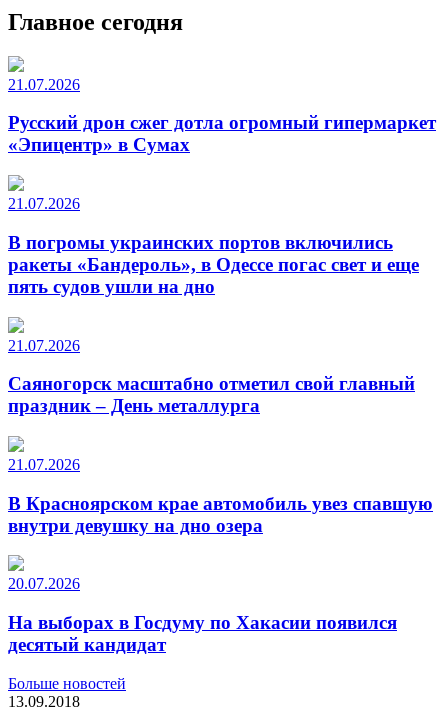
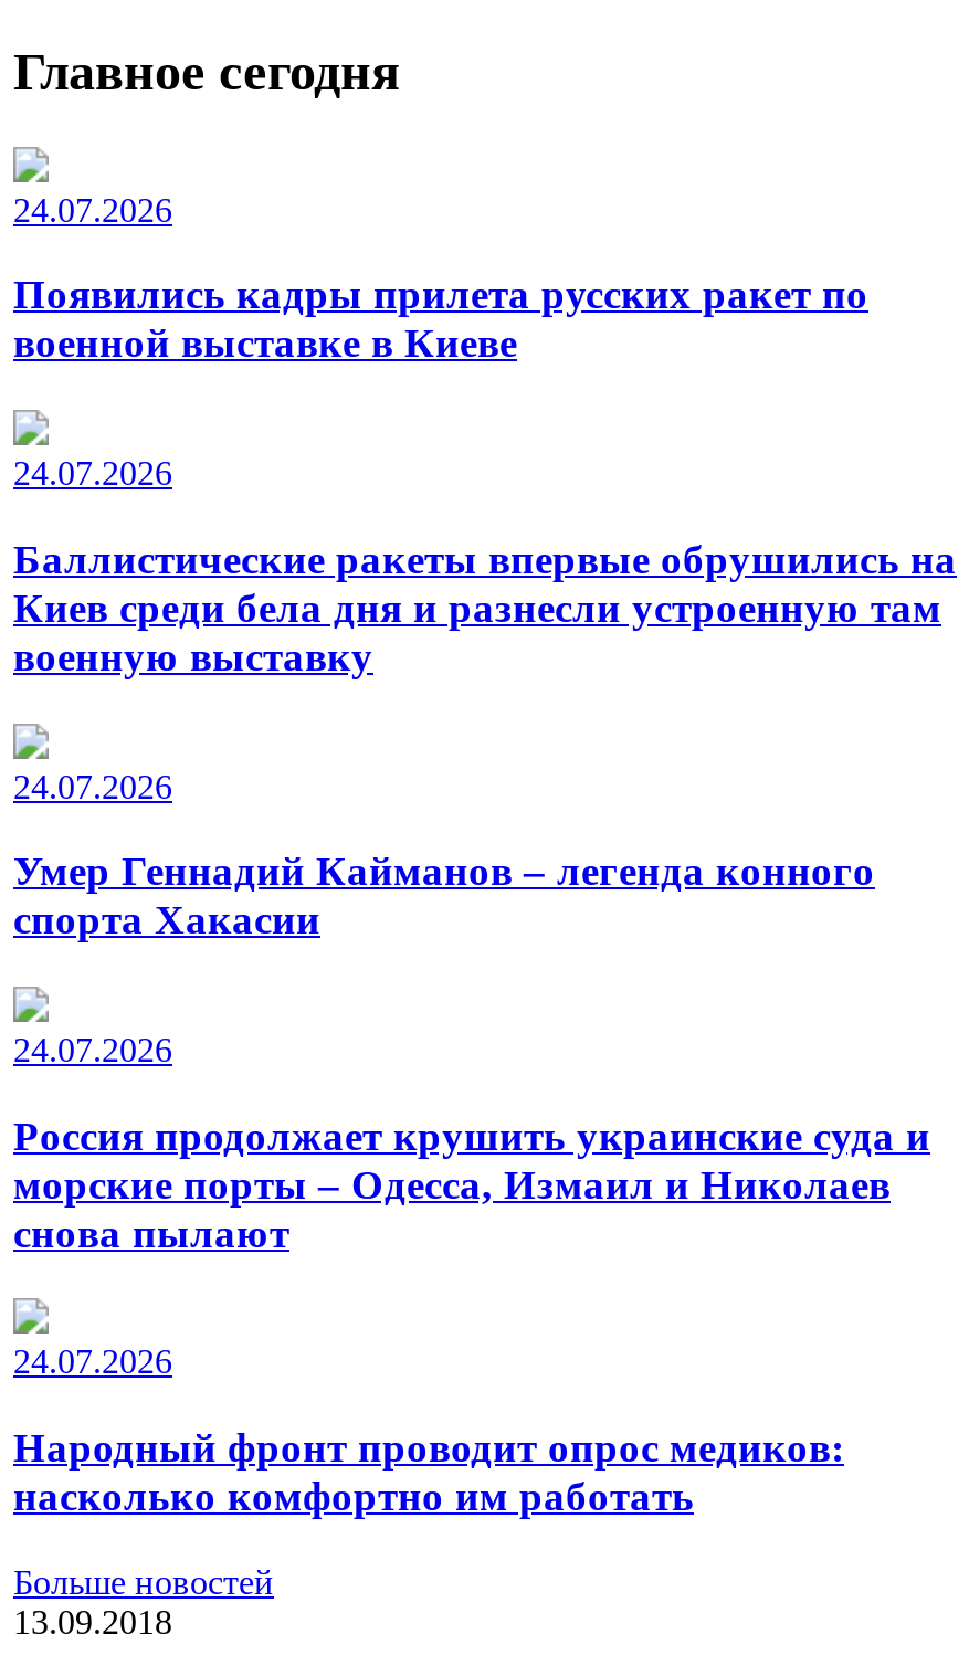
[8,76,80,93] 21.07.2026 -> [13,190,172,228] 24.07.2026
[8,112,436,155] Русский дрон сжег дотла огромный гипермаркет | «Эпицентр» в Сумах -> [13,272,868,367] Появились кадры прилета русских ракет по | военной выставке в Киеве
[8,195,80,212] 21.07.2026 -> [13,454,172,492] 24.07.2026
[8,232,419,297] В погромы украинских портов включились | ракеты «Бандероль», в Одессе погас свет и еще | пять судов ушли на дно -> [13,535,957,679] Баллистические ракеты впервые обрушились на | Киев среди бела дня и разнесли уcтроенную там | военную выставку
[8,337,80,354] 21.07.2026 -> [13,767,172,805] 24.07.2026
[8,373,415,416] Саяногорск масштабно отметил свой главный | праздник – День металлурга -> [13,848,875,943] Умер Геннадий Кайманов – легенда конного | спорта Хакасии
[8,456,80,473] 21.07.2026 -> [13,1031,172,1068] 24.07.2026
[8,493,433,536] В Красноярском крае автомобиль увез спавшую | внутри девушку на дно озера -> [13,1112,930,1256] Россия продолжает крушить украинские суда и | морские порты – Одесса, Измаил и Николаев | снова пылают
[8,575,80,592] 20.07.2026 -> [13,1343,172,1381] 24.07.2026
[8,612,397,655] На выборах в Госдуму по Хакасии появился | десятый кандидат -> [13,1425,844,1520] Народный фронт проводит опрос медиков: | насколько комфортно им работать

